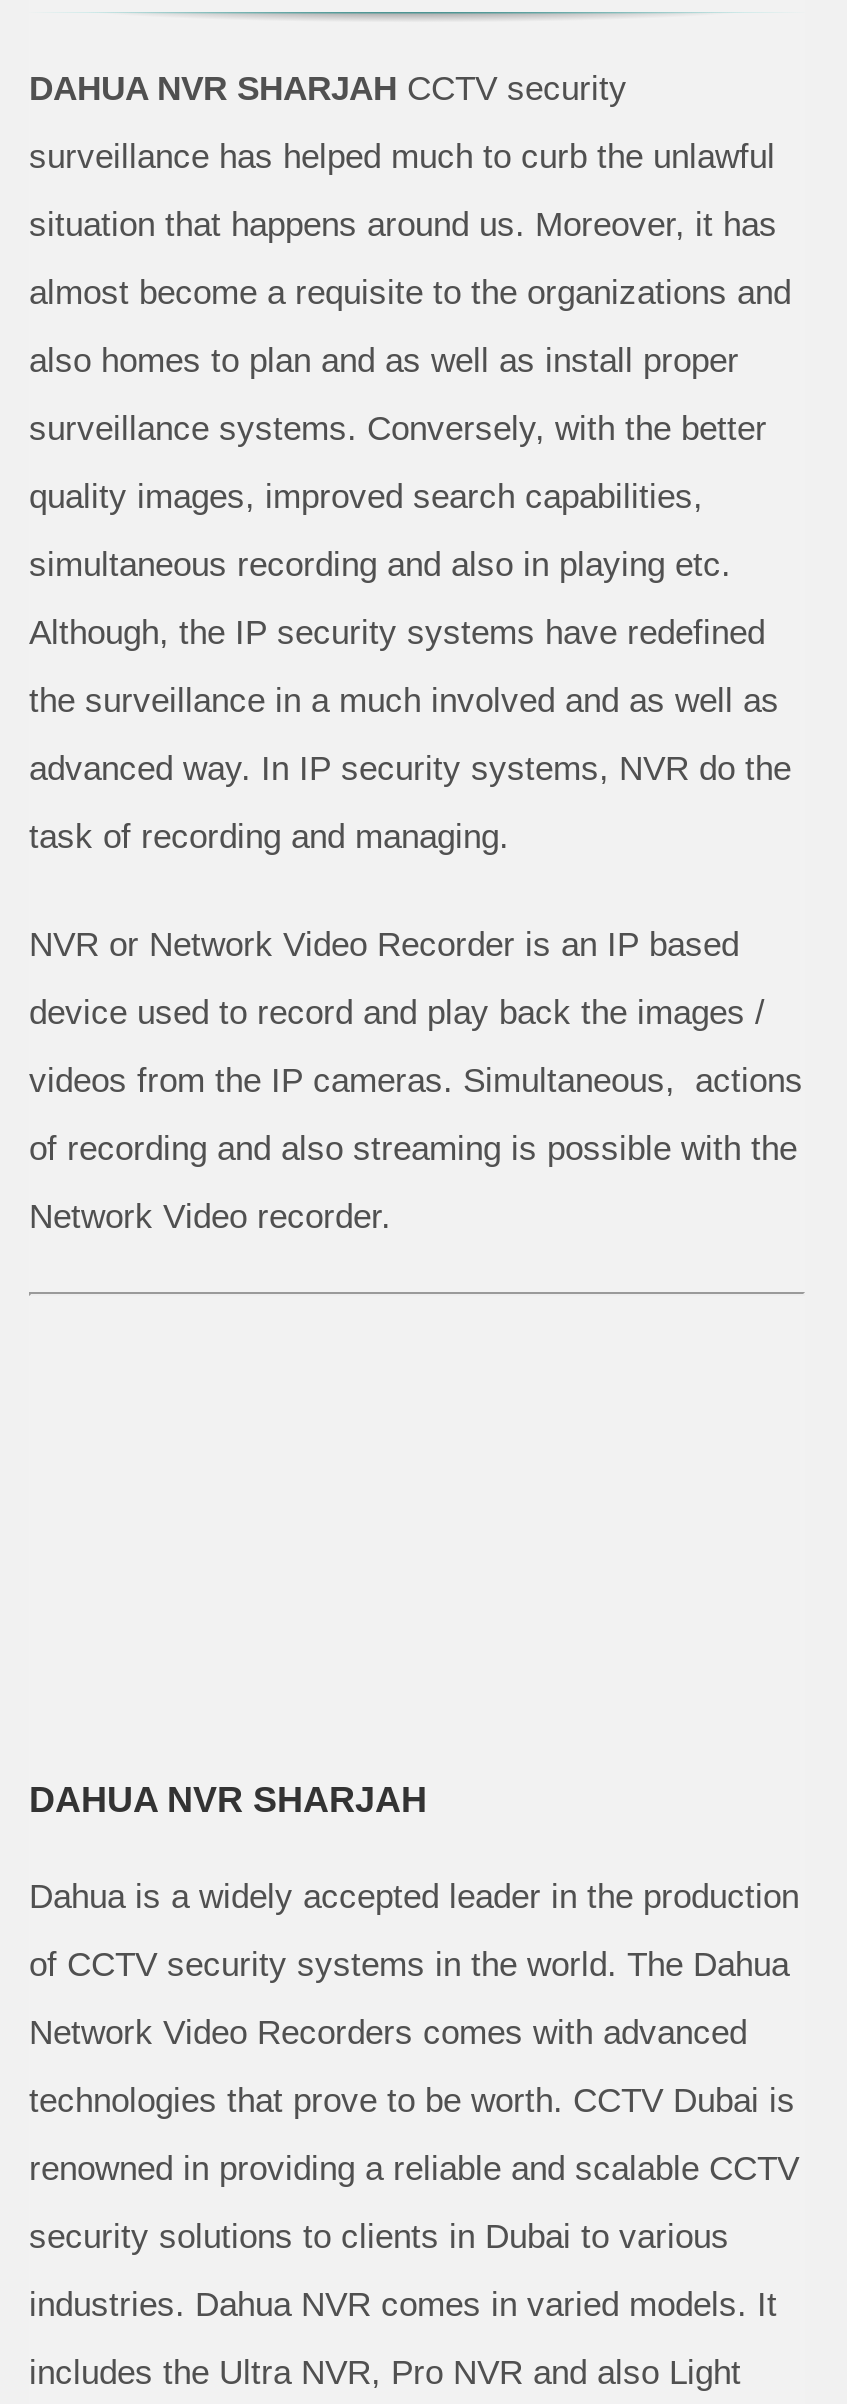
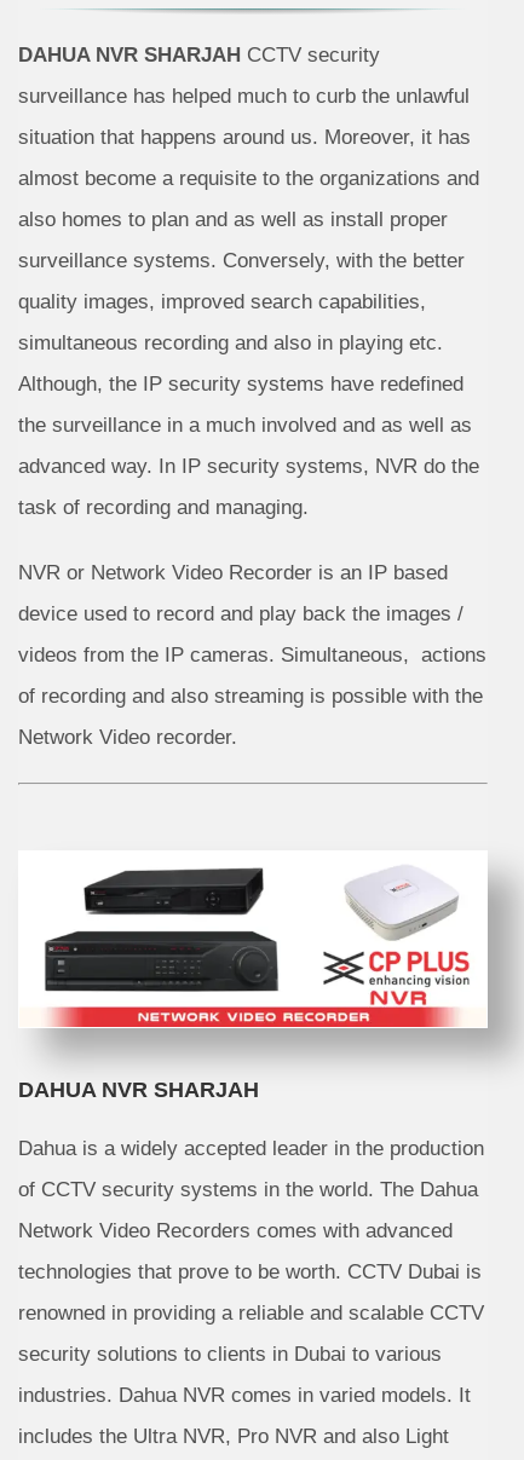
none -> [40,867,520,1061] [image]

